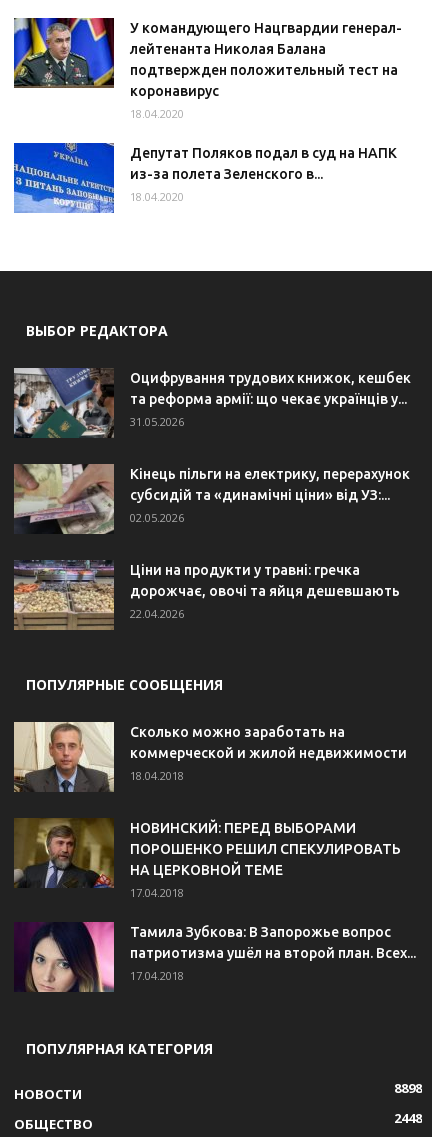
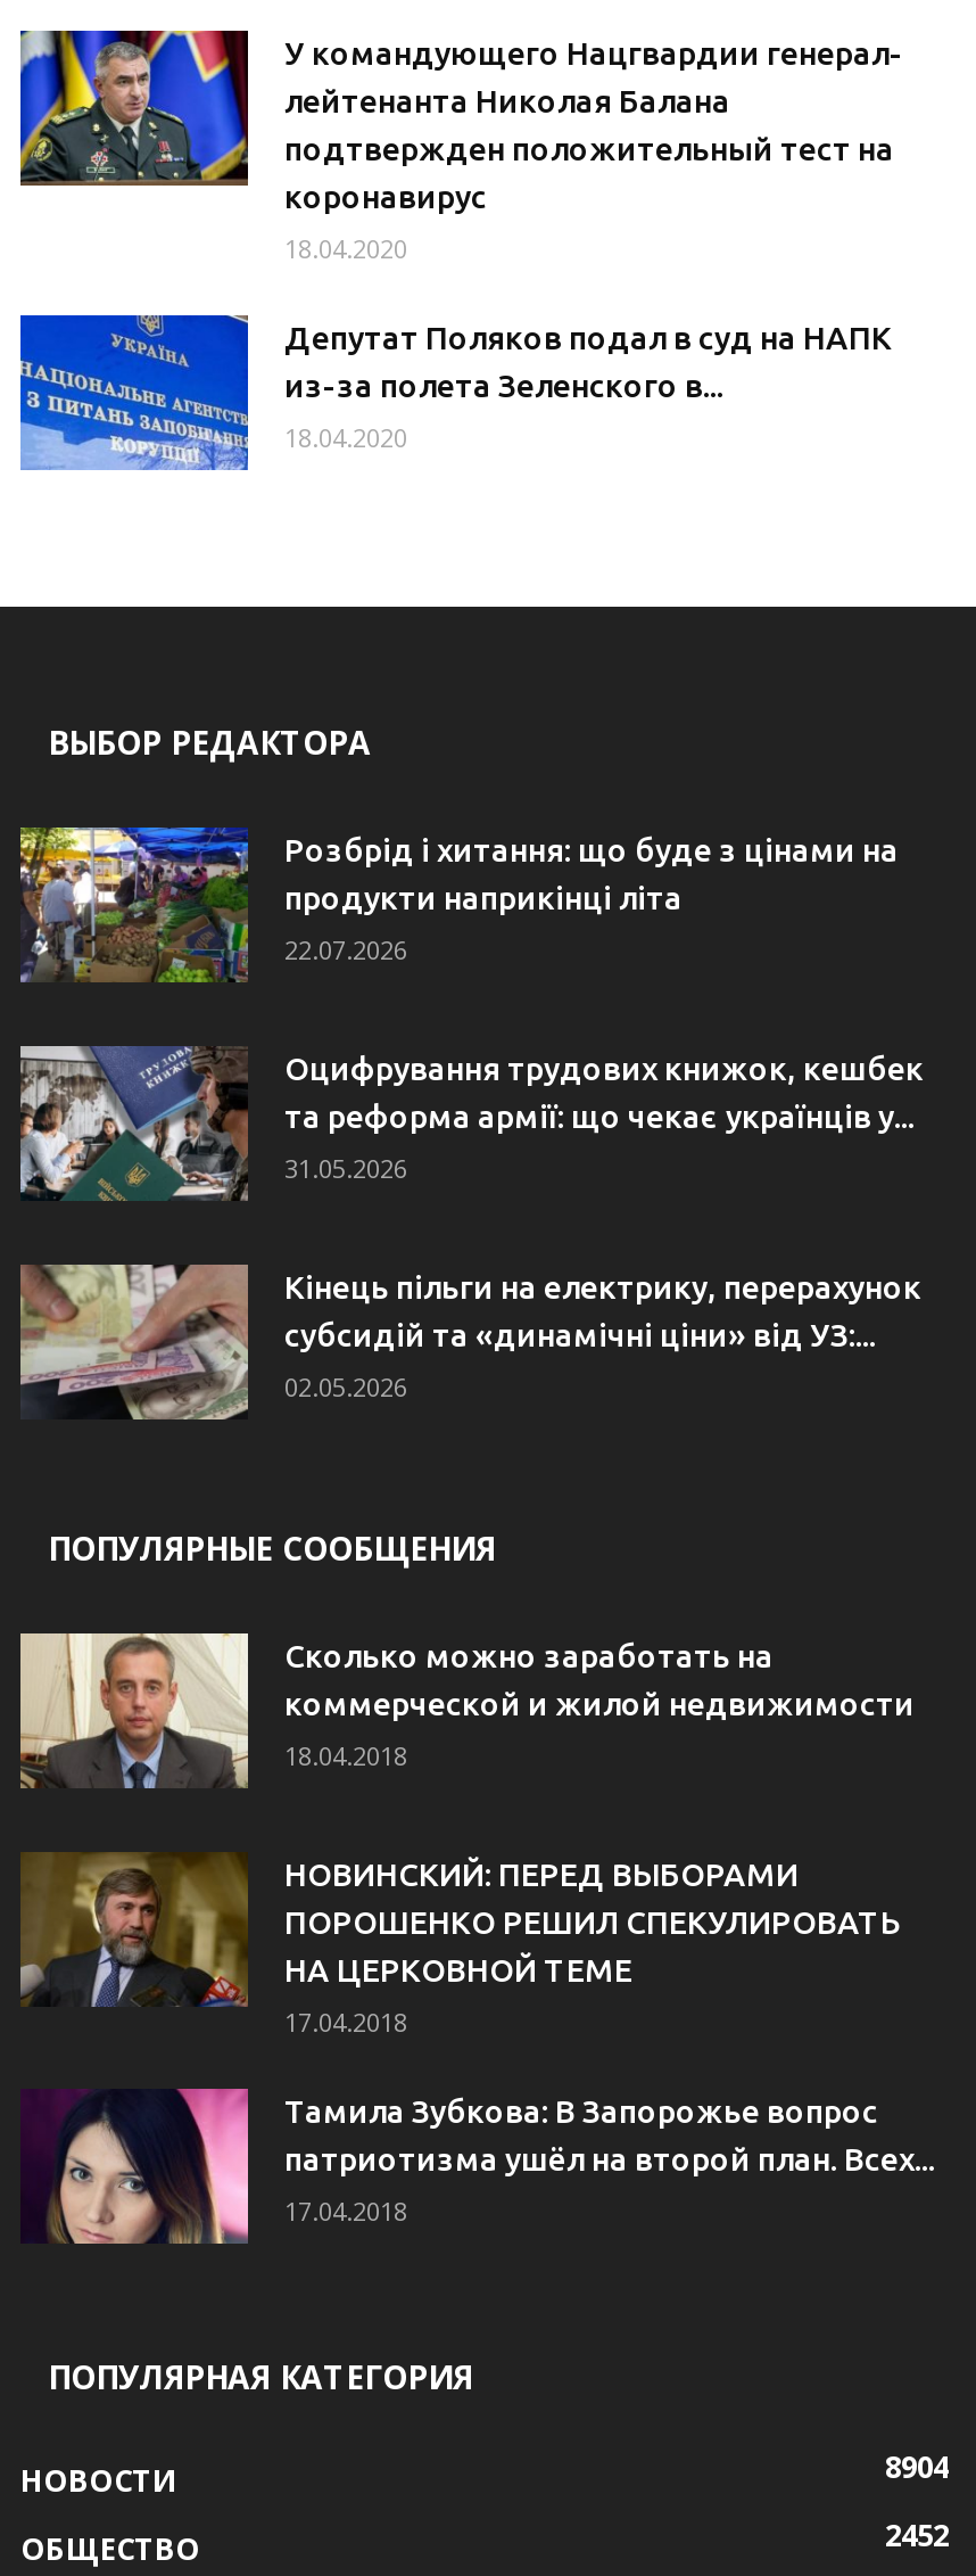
none -> [18,825,899,985] [image] | Розбрід і хитання: що буде з цінами на | продукти наприкінці літа | 22.07.2026
moved [12,368,411,525] -> [16,1044,924,1402]: [image] | Оцифрування трудових книжок, кешбек | та реформа армії: що чекає українців у... | 31.05.2026 | Кінець пільги на електрику, перерахунок | субсидій та «динамічні ціни» від УЗ:... | 02.05.2026
[14,560,400,631] [image] | Ціни на продукти у травні: гречка | дорожчає, овочі та яйця дешевшають | 22.04.2026 -> none
[394,1079,422,1097] 8898 -> [885,2445,949,2486] 8904
[394,1109,422,1127] 2448 -> [885,2513,949,2554] 2452

